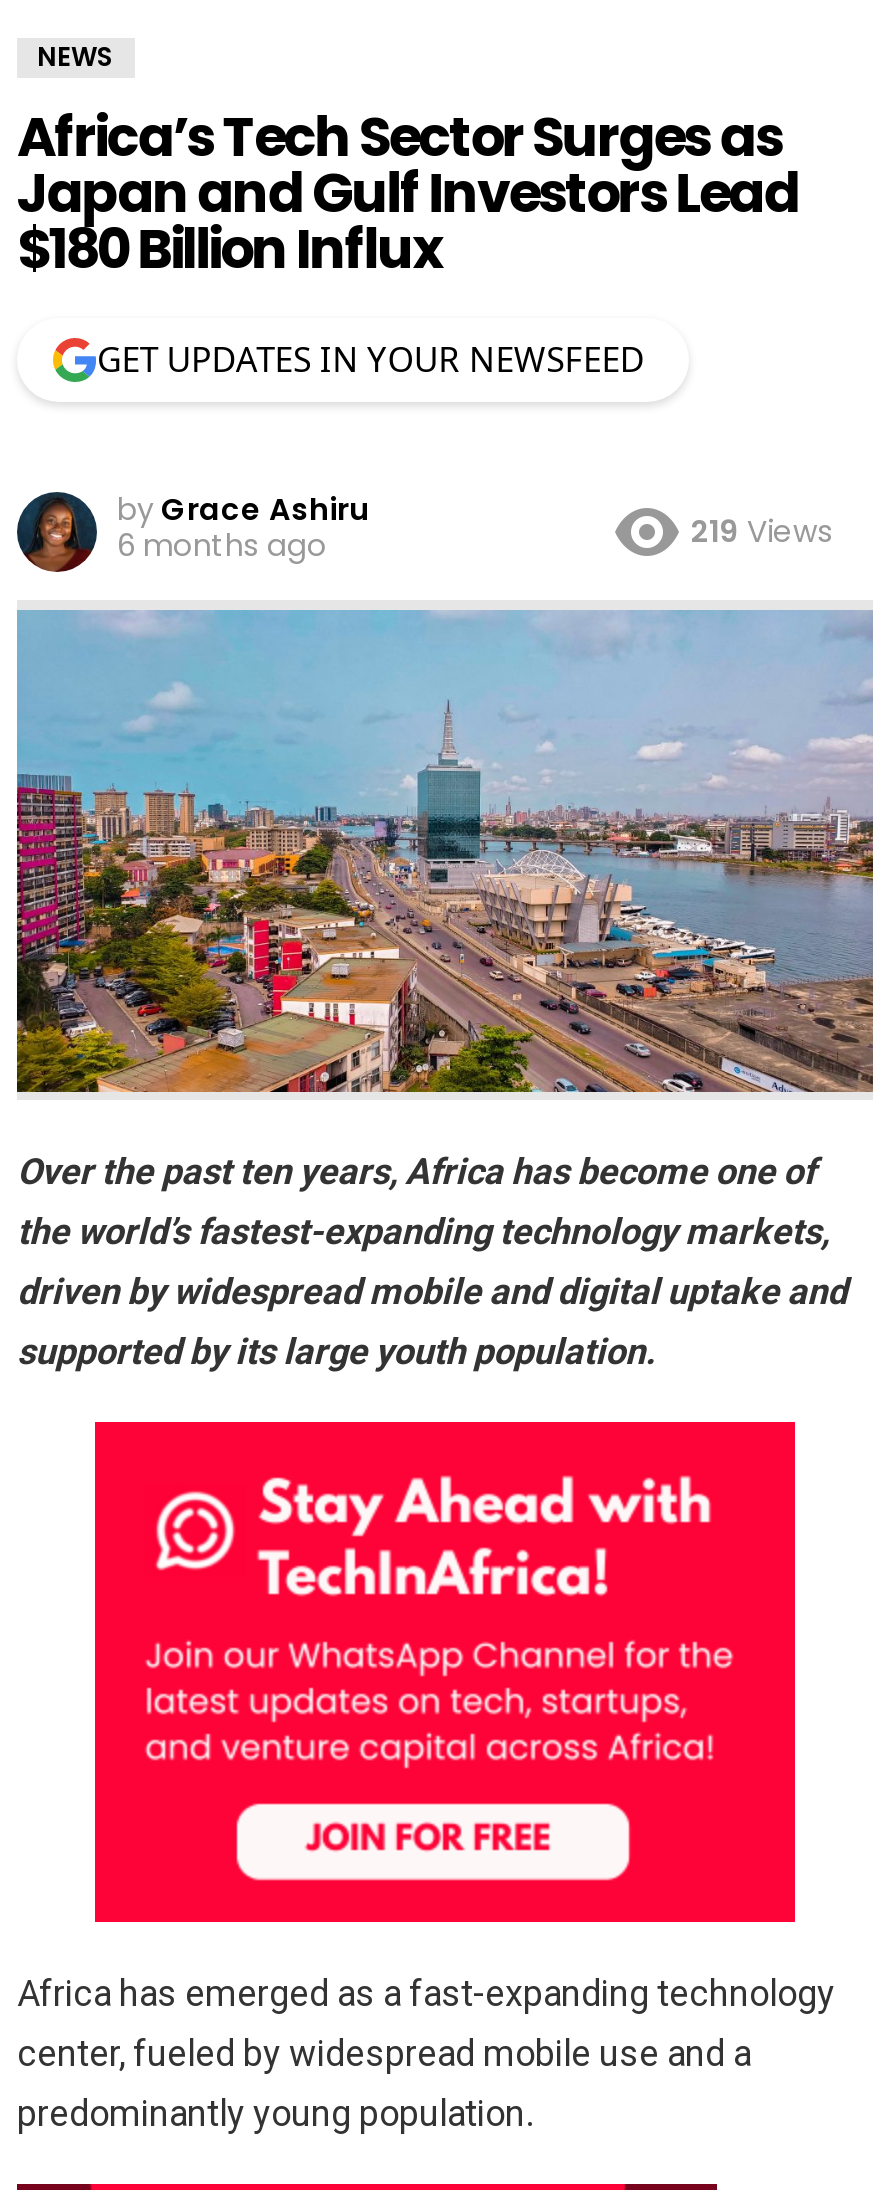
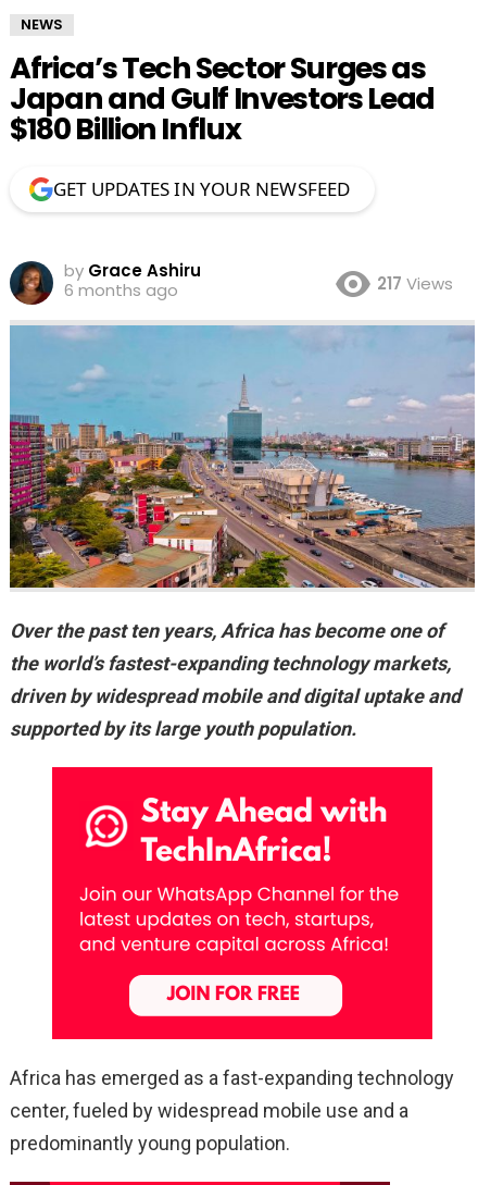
[691,511,833,553] 219 Views -> [377,272,453,294] 217 Views

